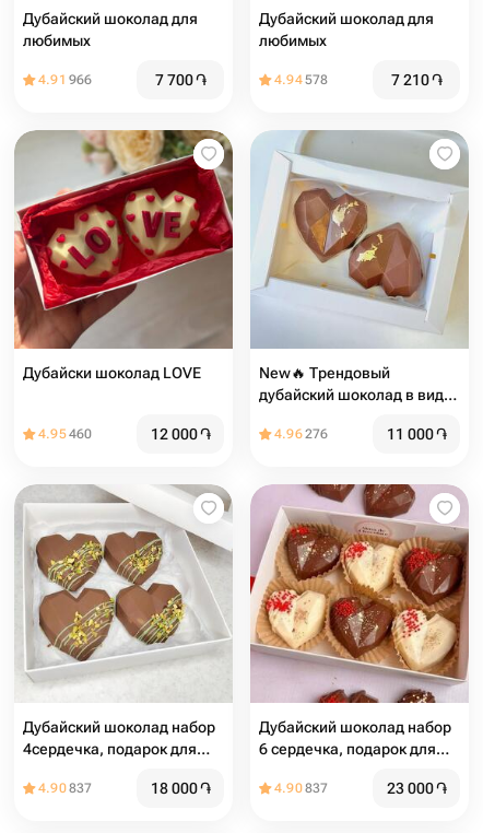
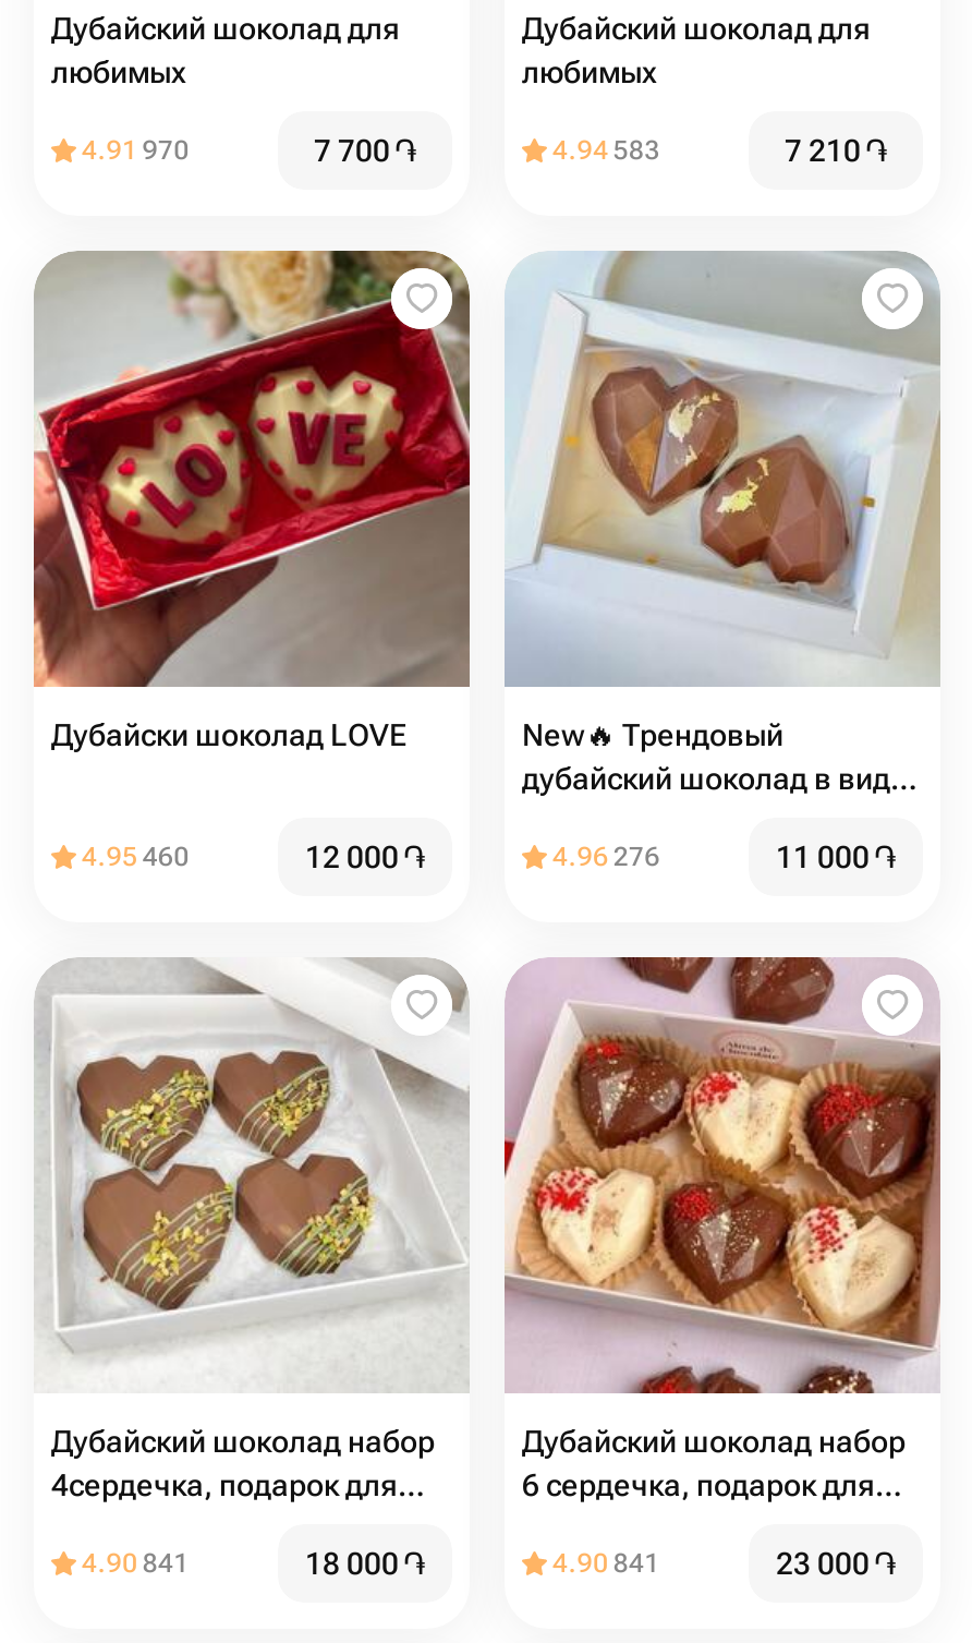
[38,72,92,87] 4.91 966 -> [82,135,189,166] 4.91 970
[274,72,328,87] 4.94 578 -> [552,135,660,166] 4.94 583
[38,781,92,796] 4.90 837 -> [82,1548,189,1579] 4.90 841
[274,781,328,796] 4.90 837 -> [552,1548,660,1579] 4.90 841

